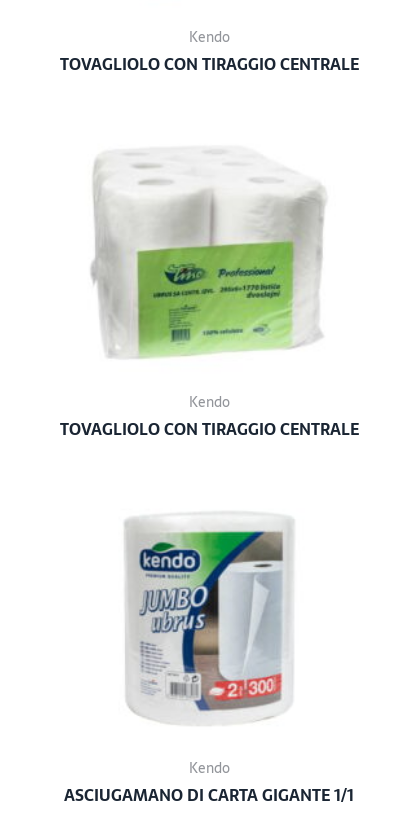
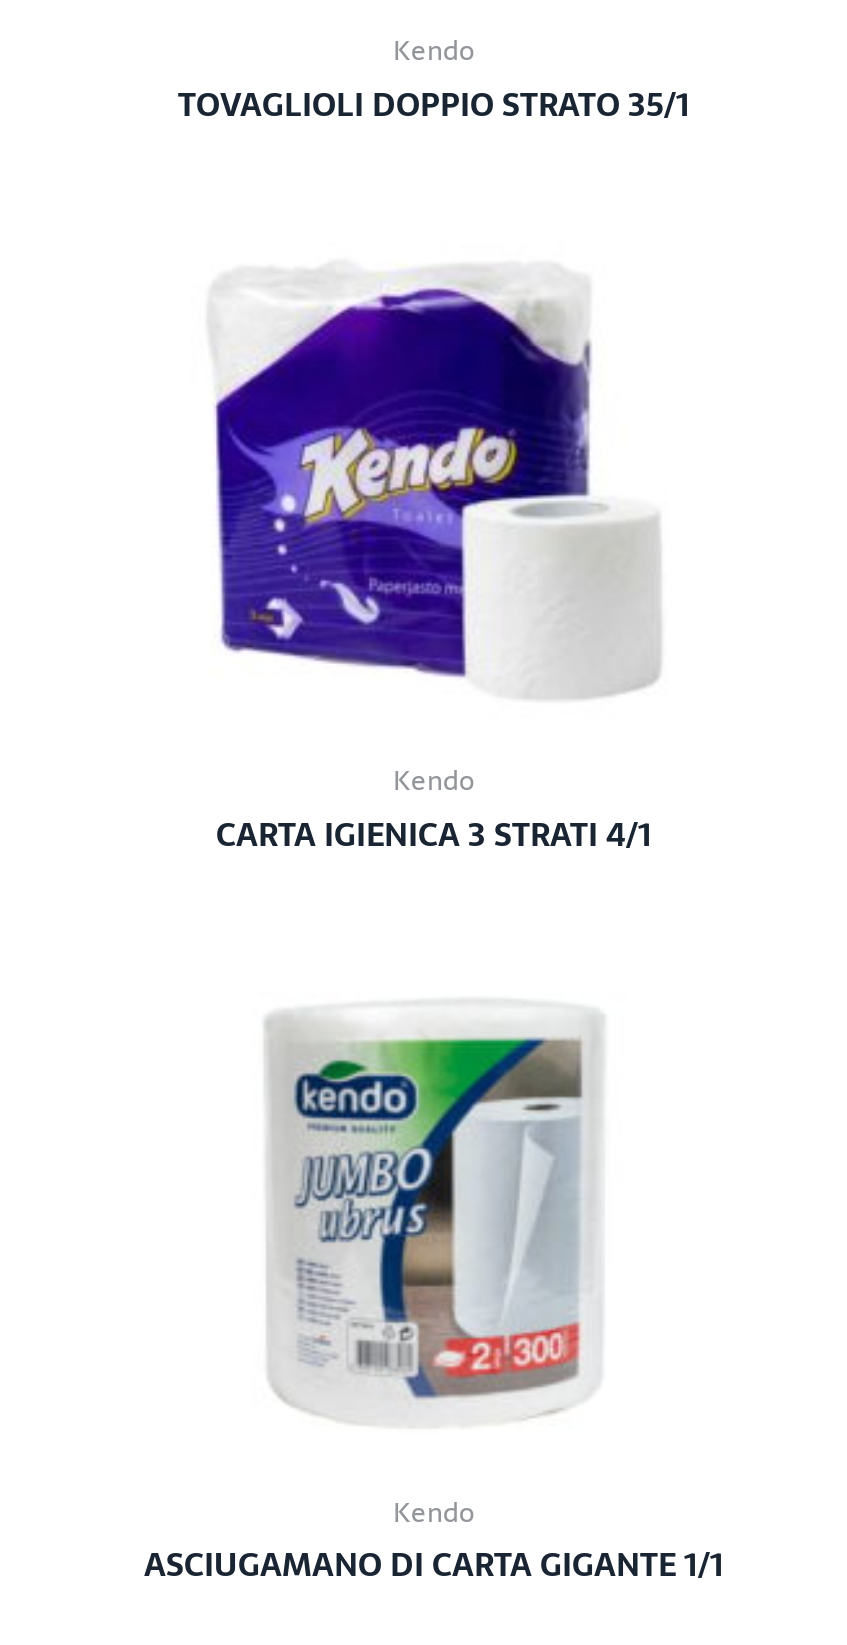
[59,51,358,77] TOVAGLIOLO CON TIRAGGIO CENTRALE -> [178,78,690,130] TOVAGLIOLI DOPPIO STRATO 35/1
[90,150,327,361] [image] -> [200,284,666,698] [image]
[59,416,358,442] TOVAGLIOLO CON TIRAGGIO CENTRALE -> [216,808,652,860] CARTA IGIENICA 3 STRATI 4/1

